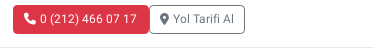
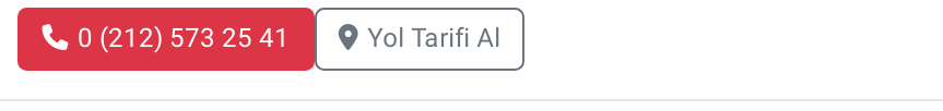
[40,12,137,26] 0 (212) 466 07 17 -> [77,24,289,54] 0 (212) 573 25 41

